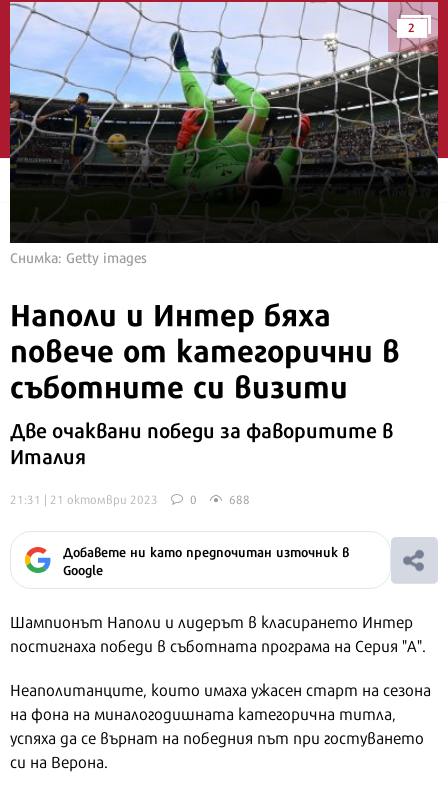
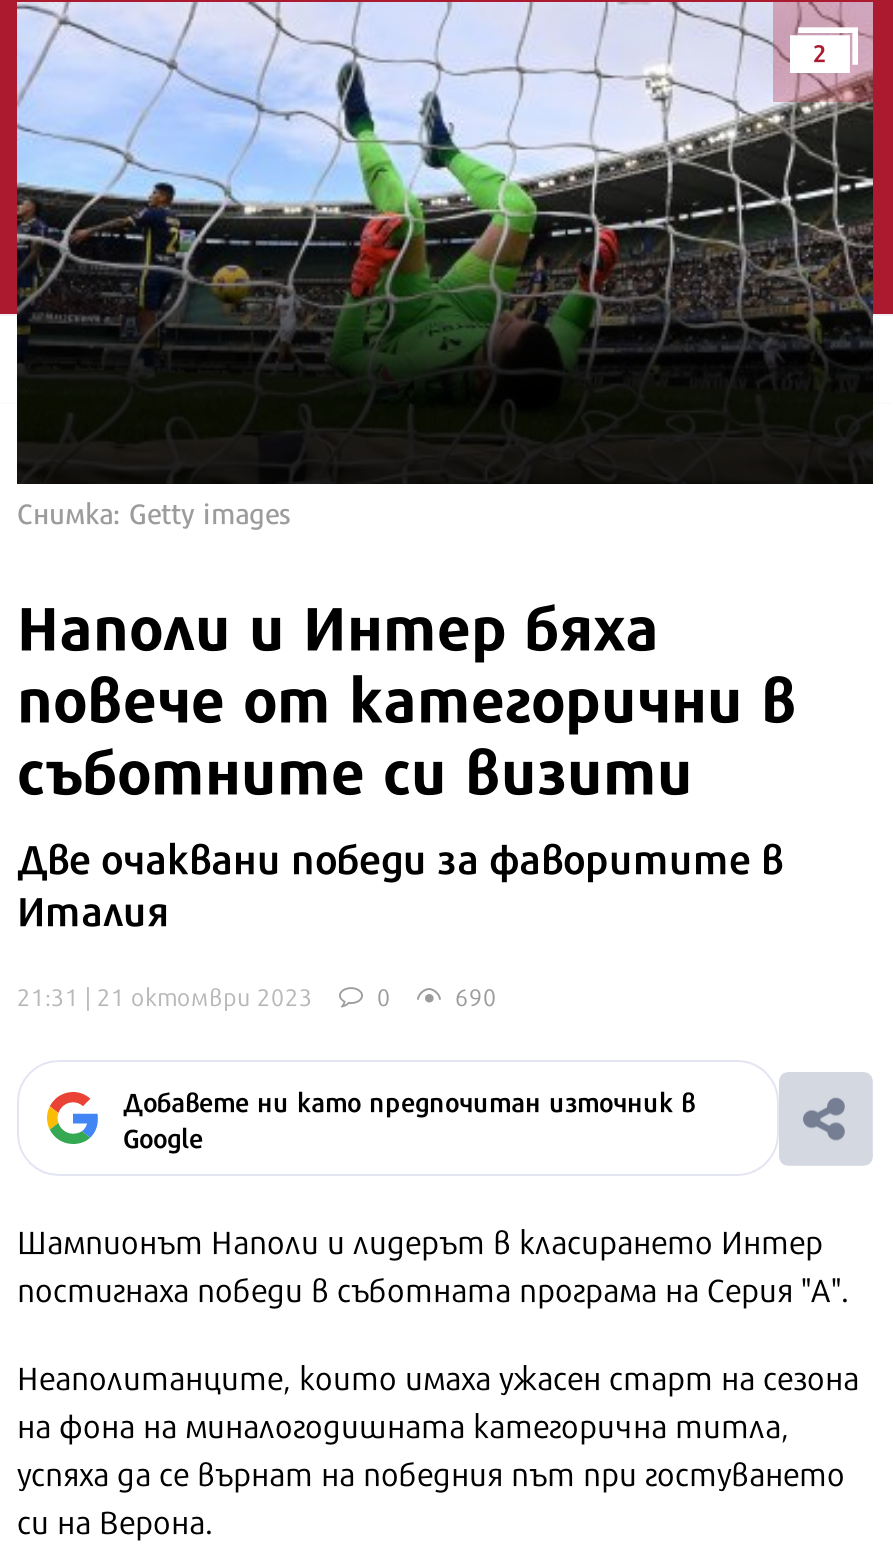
[229,490,250,508] 688 -> [455,978,497,1014] 690

